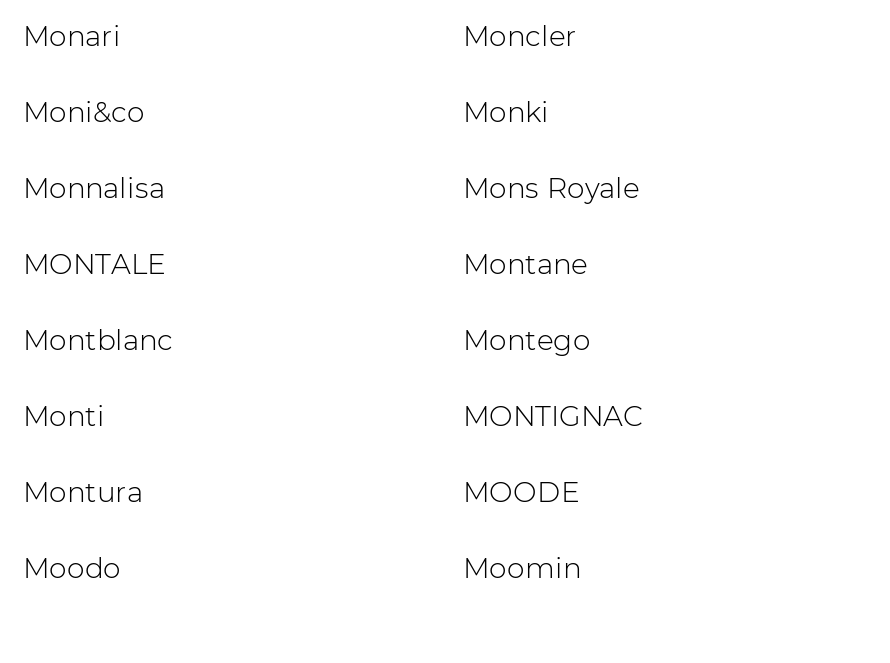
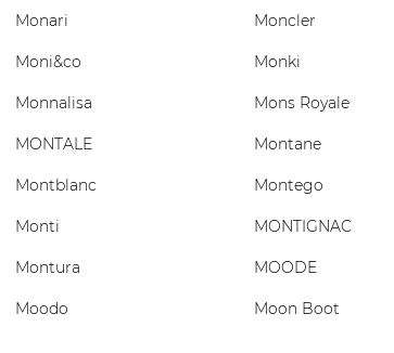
[463,551,581,587] Moomin -> [254,299,340,318] Moon Boot

